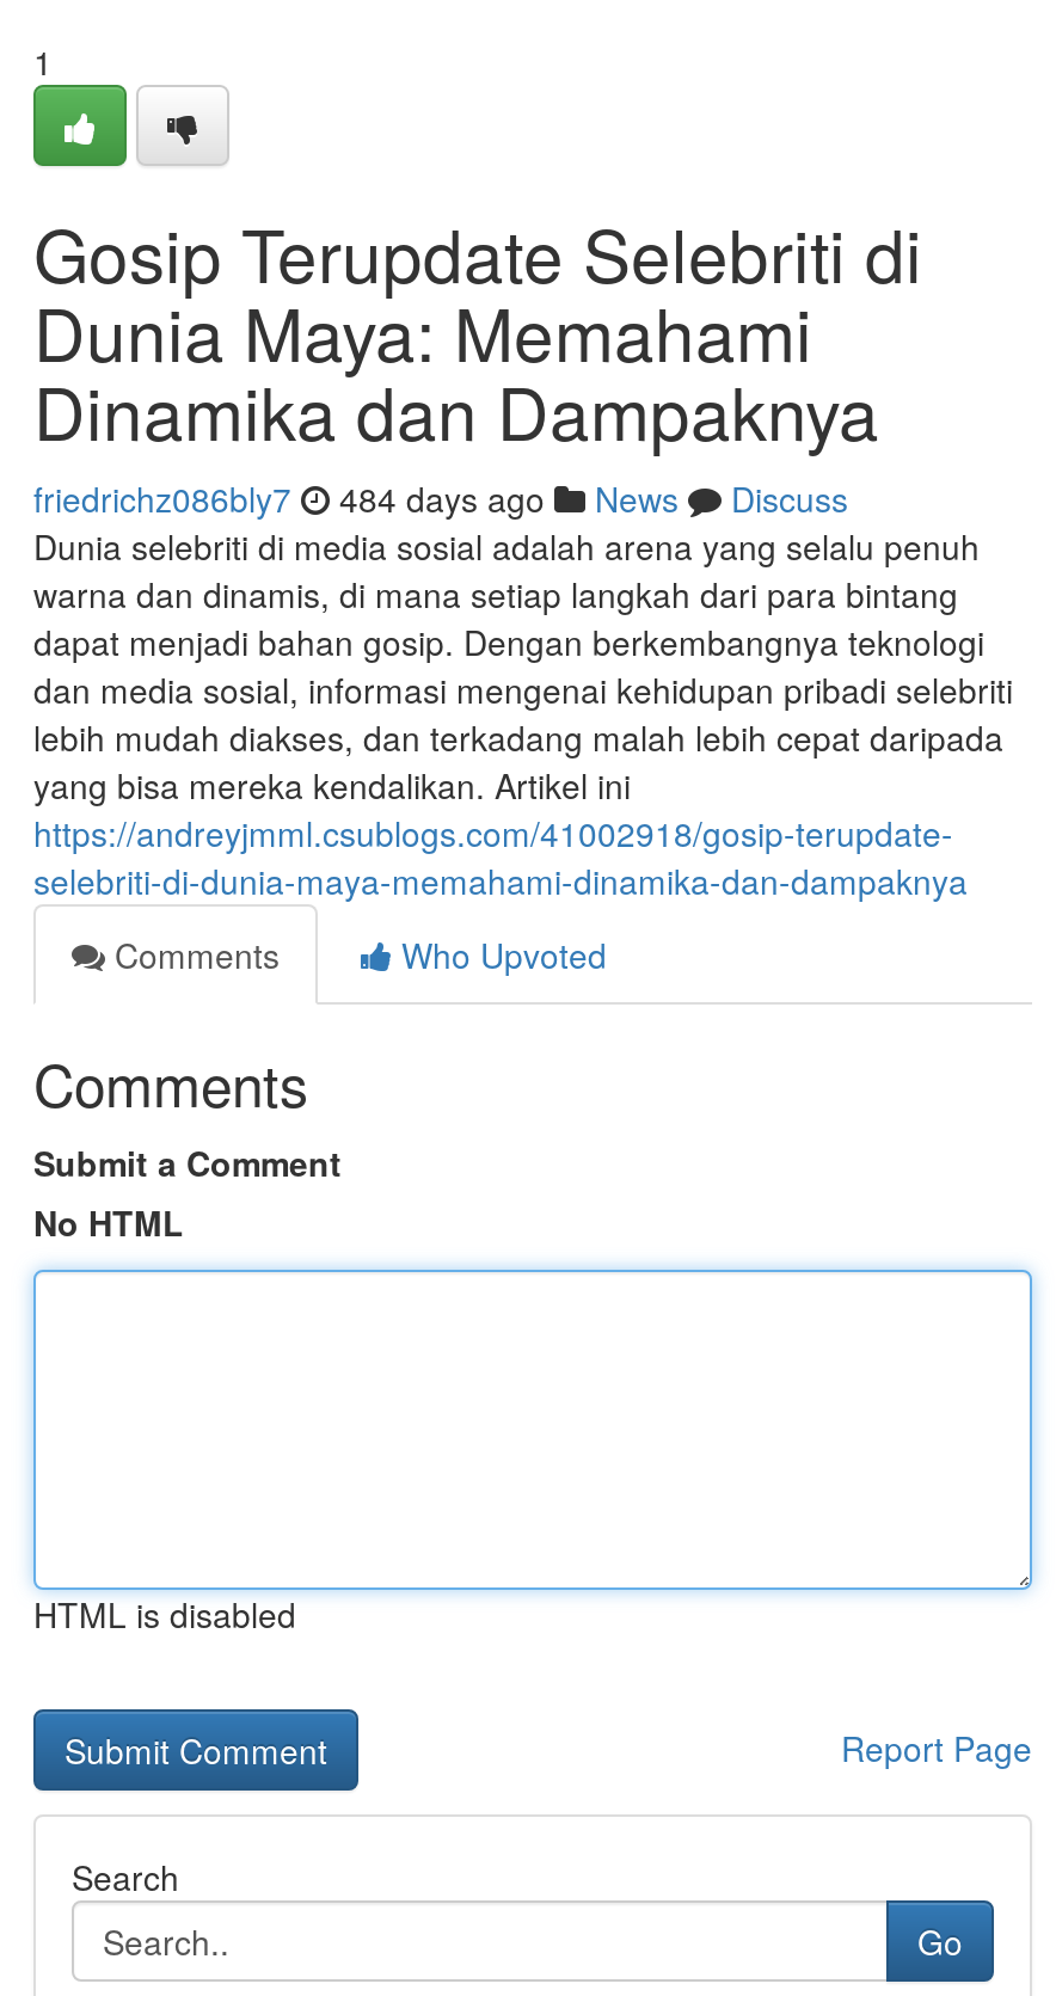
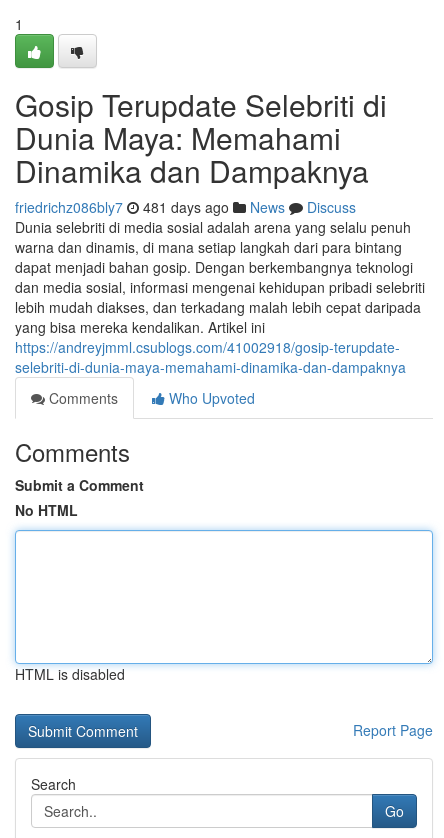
[33,474,848,522] friedrichz086bly7 484 days ago News Discuss -> [15,197,356,217] friedrichz086bly7 481 days ago News Discuss

